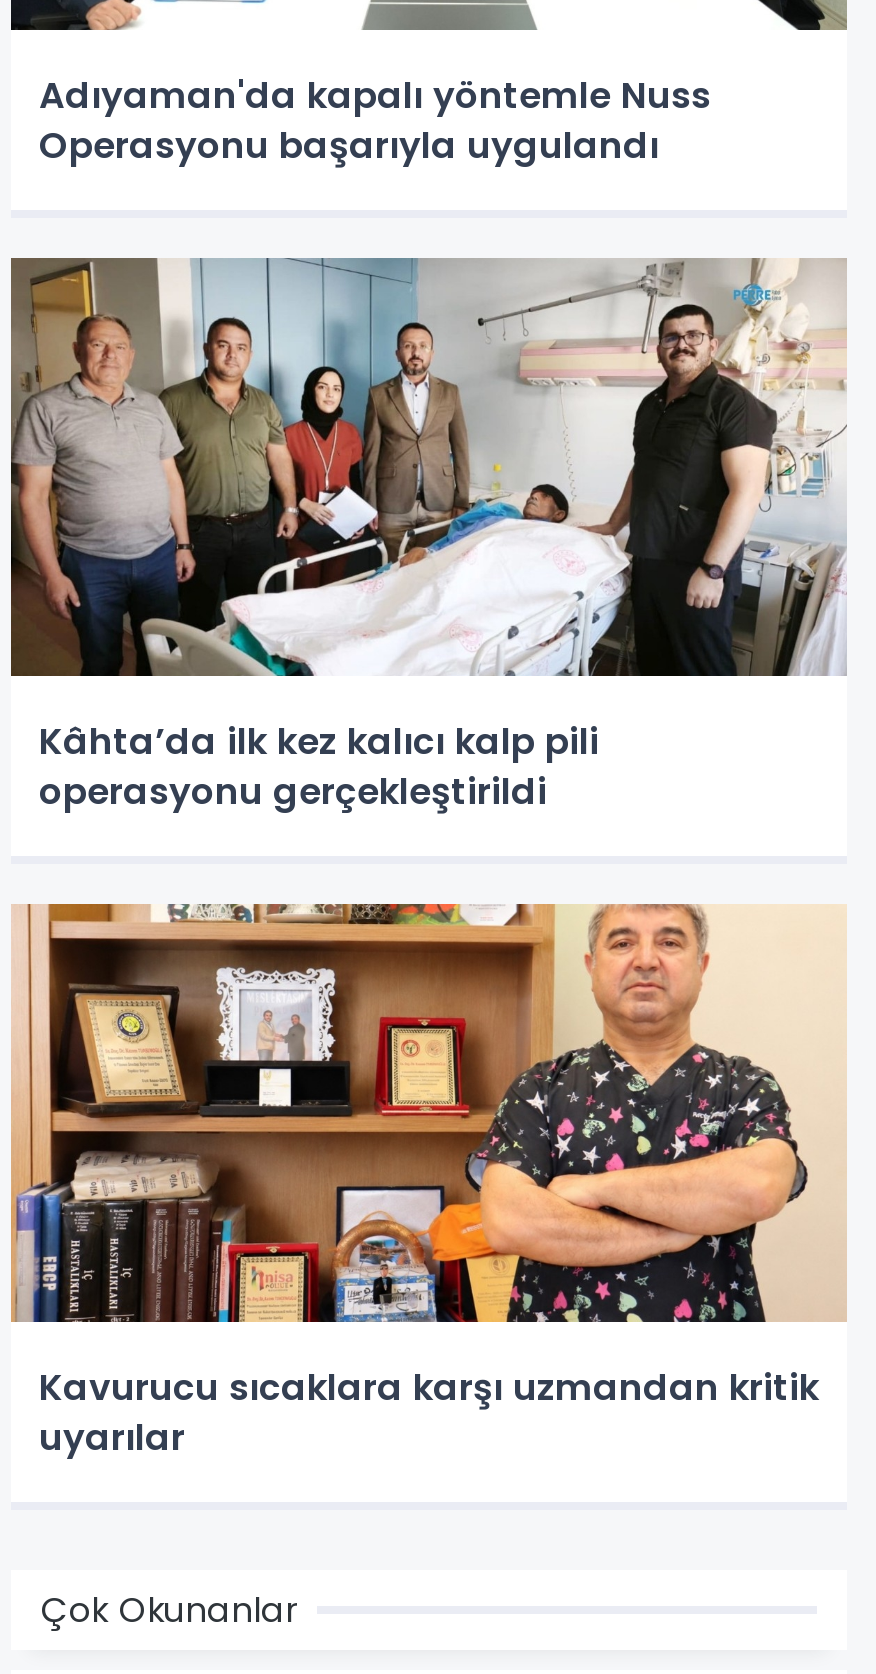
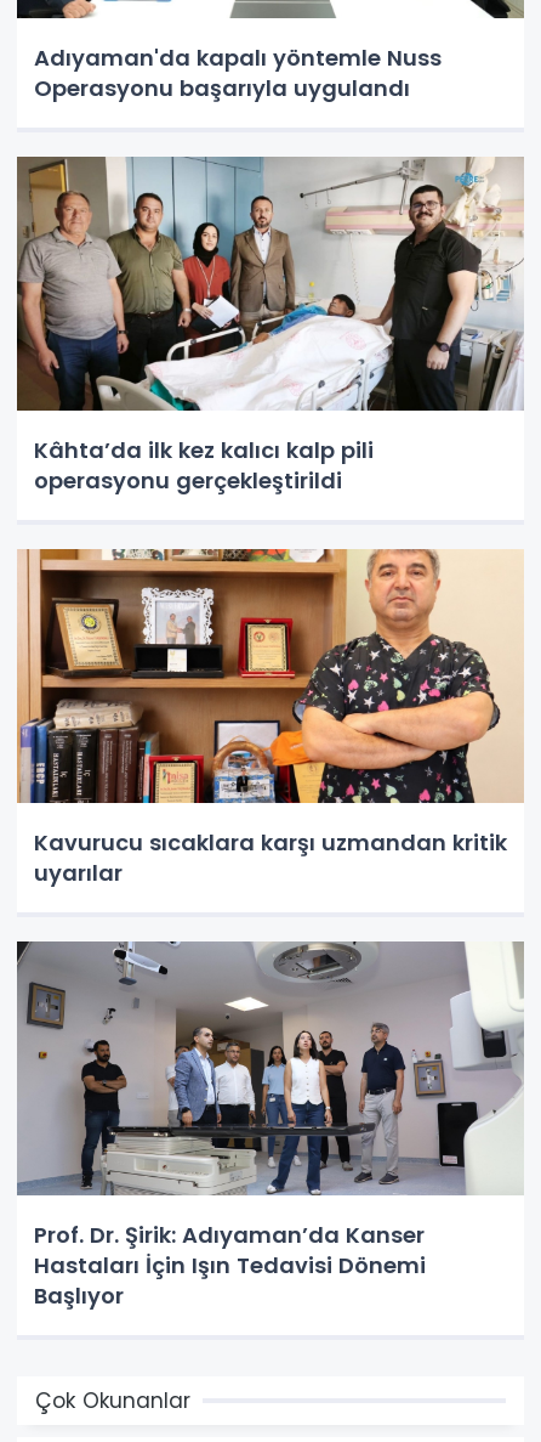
none -> [16,940,524,1311] [image] | Prof. Dr. Şirik: Adıyaman’da Kanser | Hastaları İçin Işın Tedavisi Dönemi | Başlıyor

